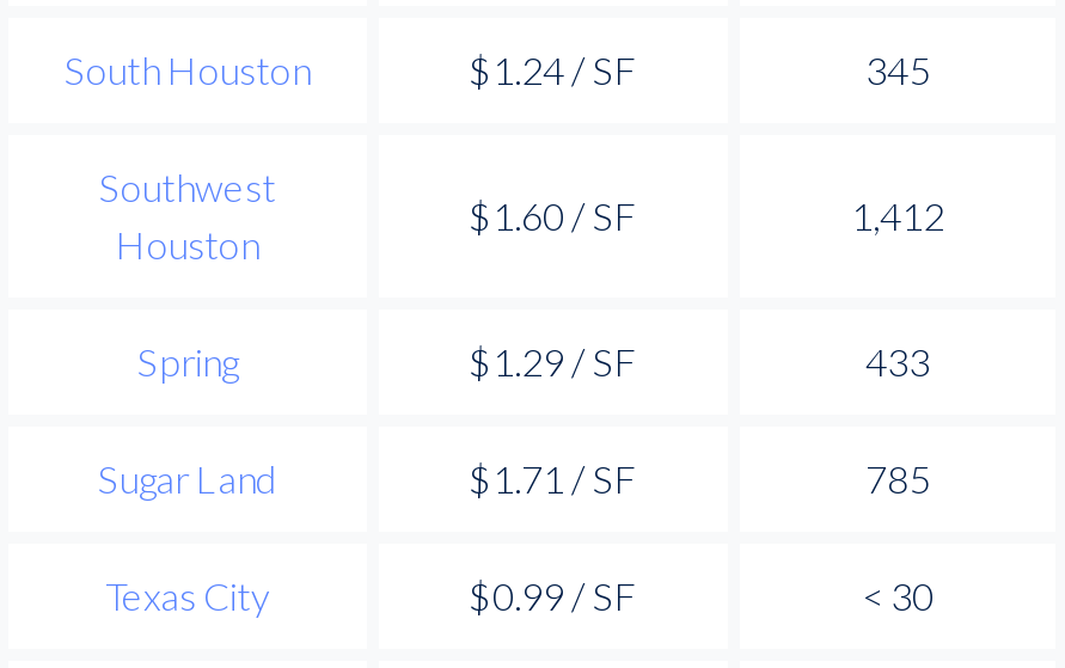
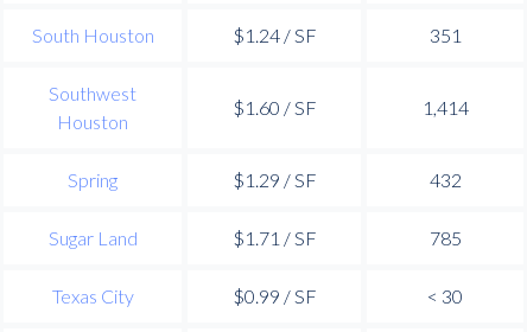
[865,46,930,92] 345 -> [429,23,461,46] 351
[851,192,944,237] 1,412 -> [422,96,468,118] 1,414
[865,338,930,383] 433 -> [429,168,461,191] 432

